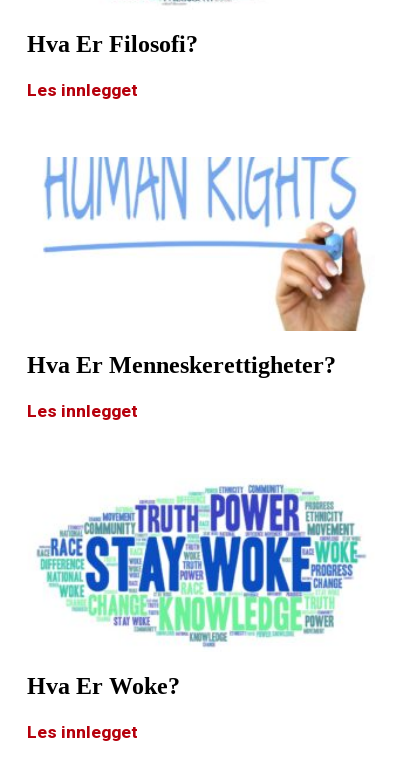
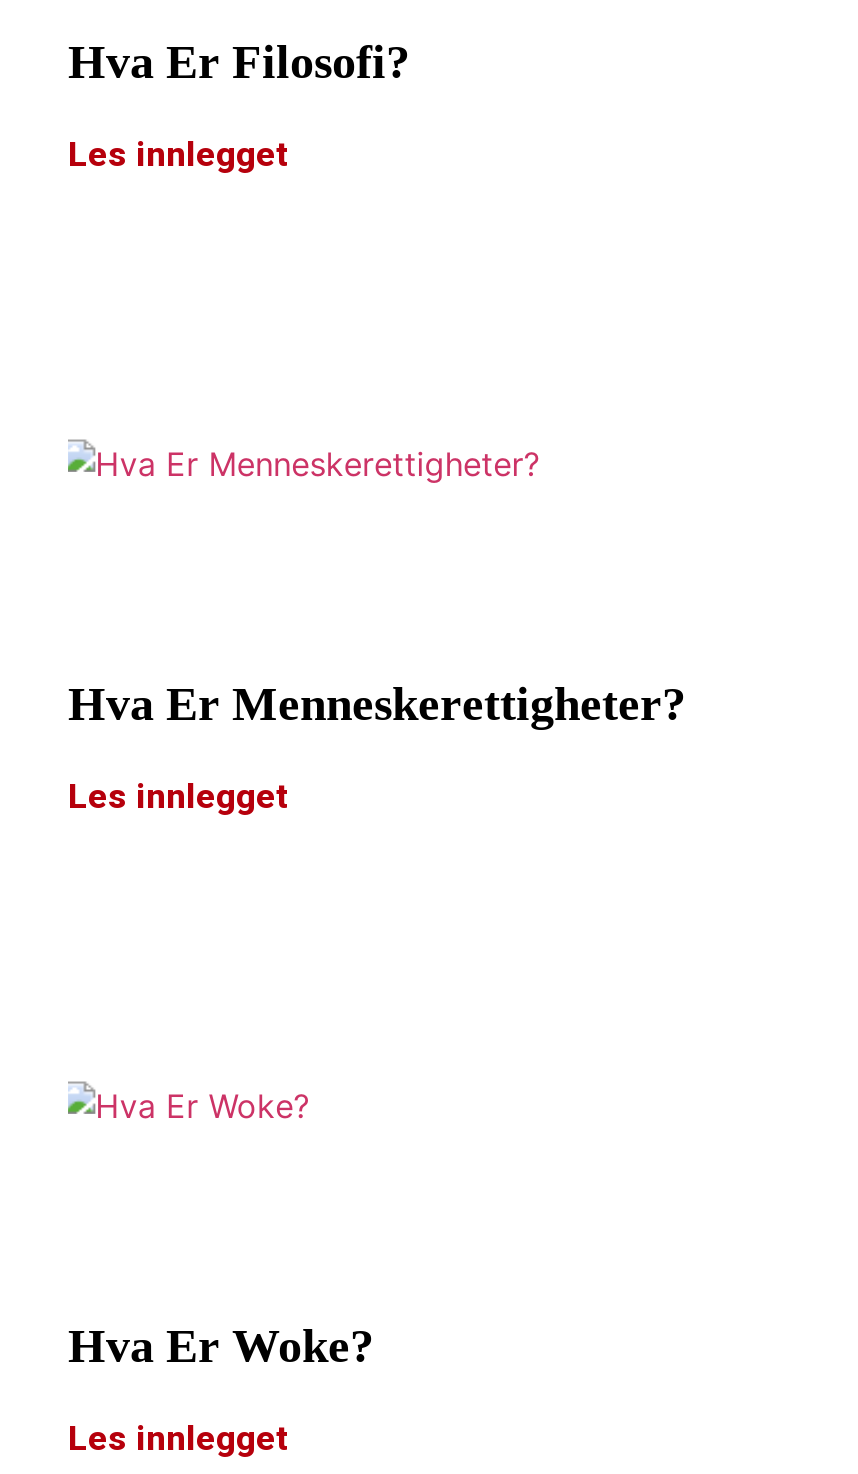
[27,156,366,332] [image] -> none
[27,484,366,648] [image] -> none

